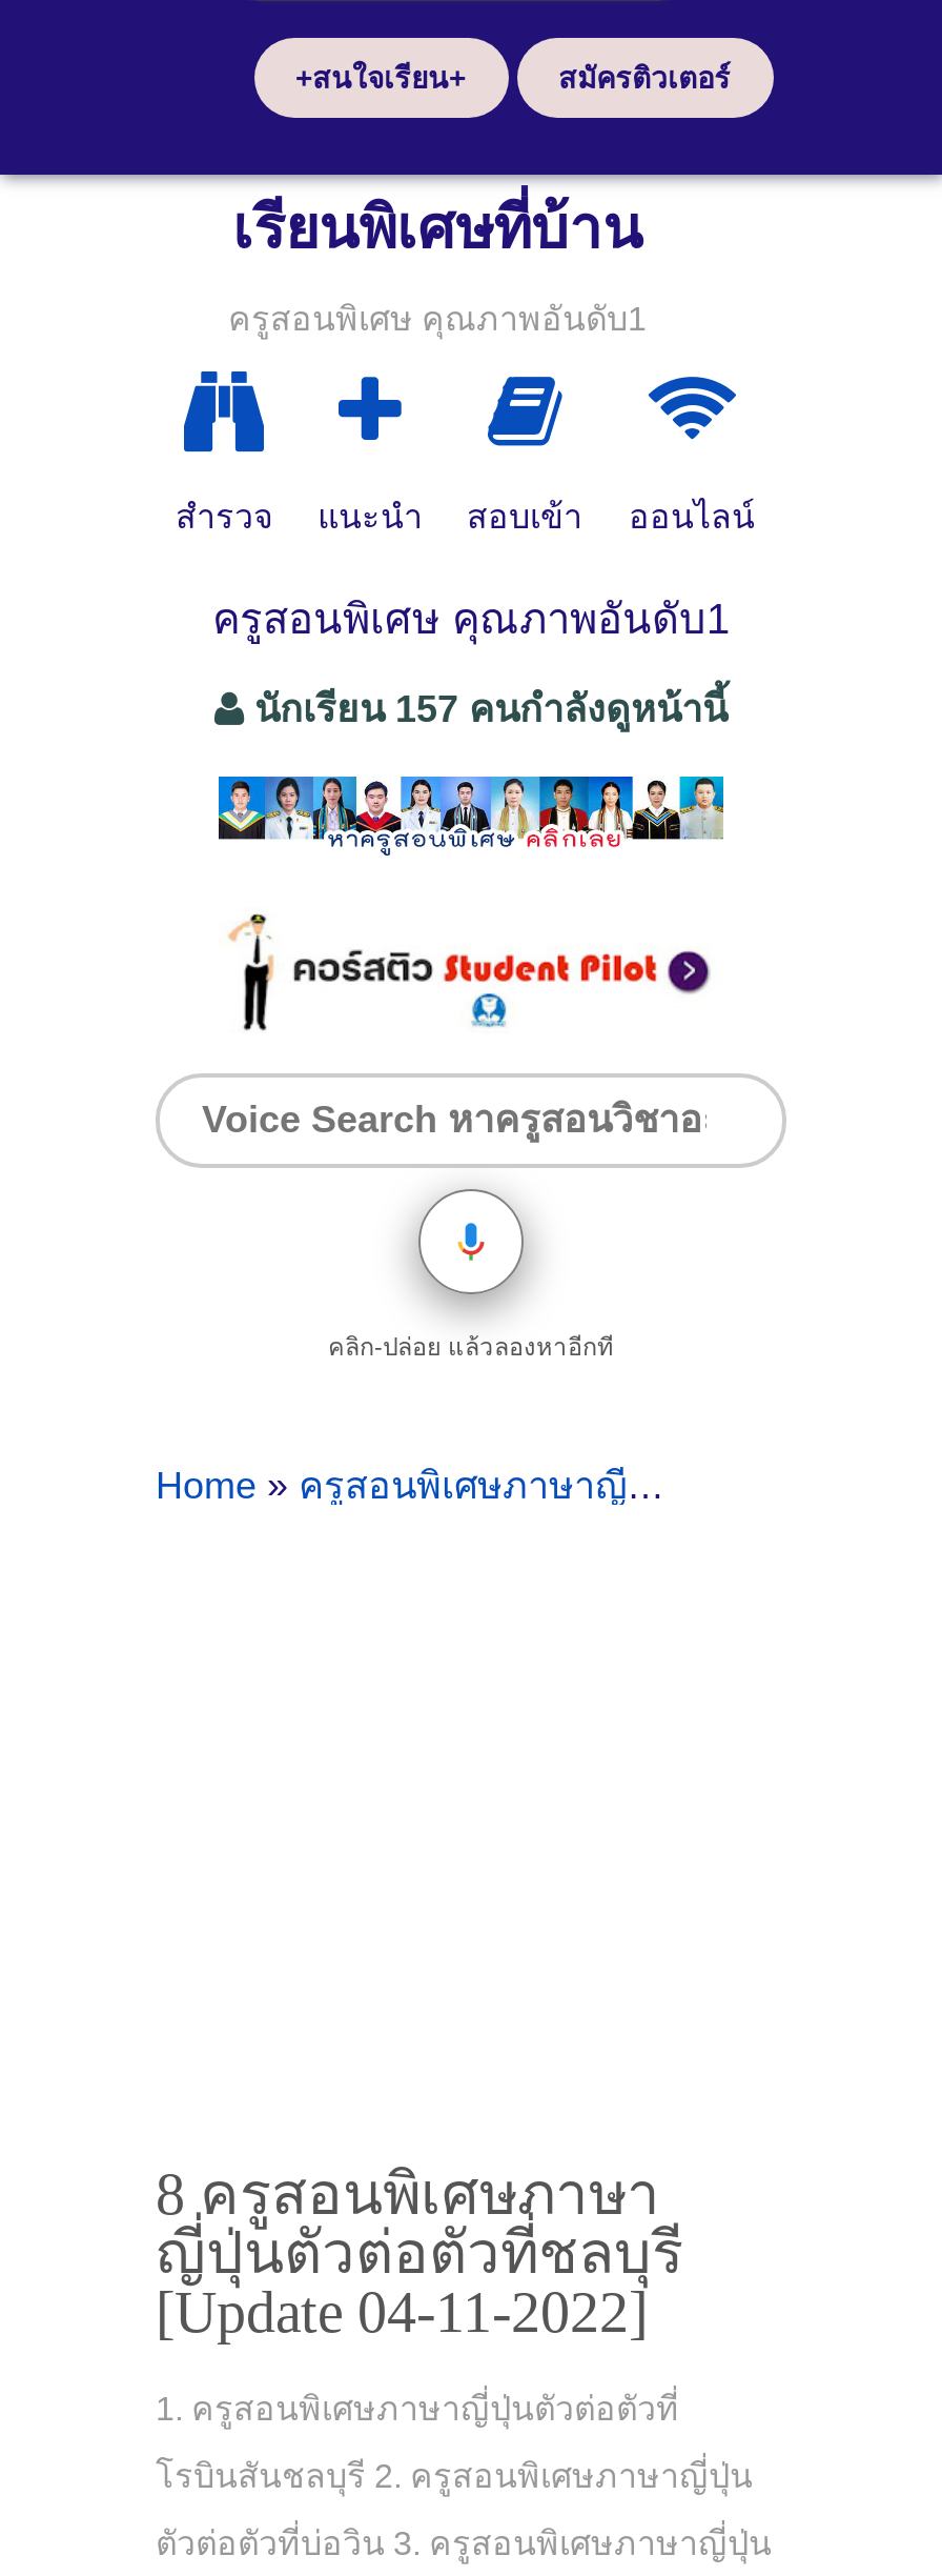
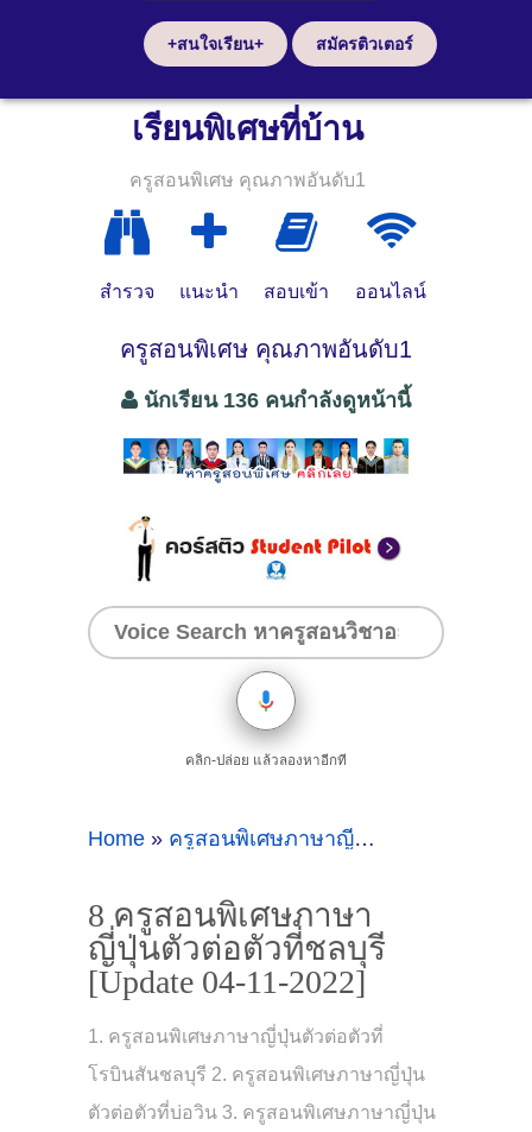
[244,688,728,730] นักเรียน 157 คนกำลังดูหน้านี้ -> [138,388,411,412] นักเรียน 136 คนกำลังดูหน้านี้

